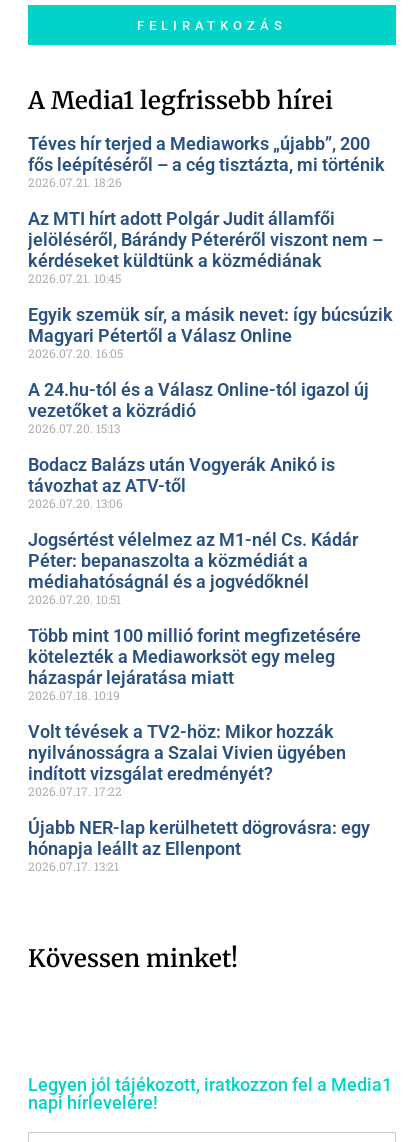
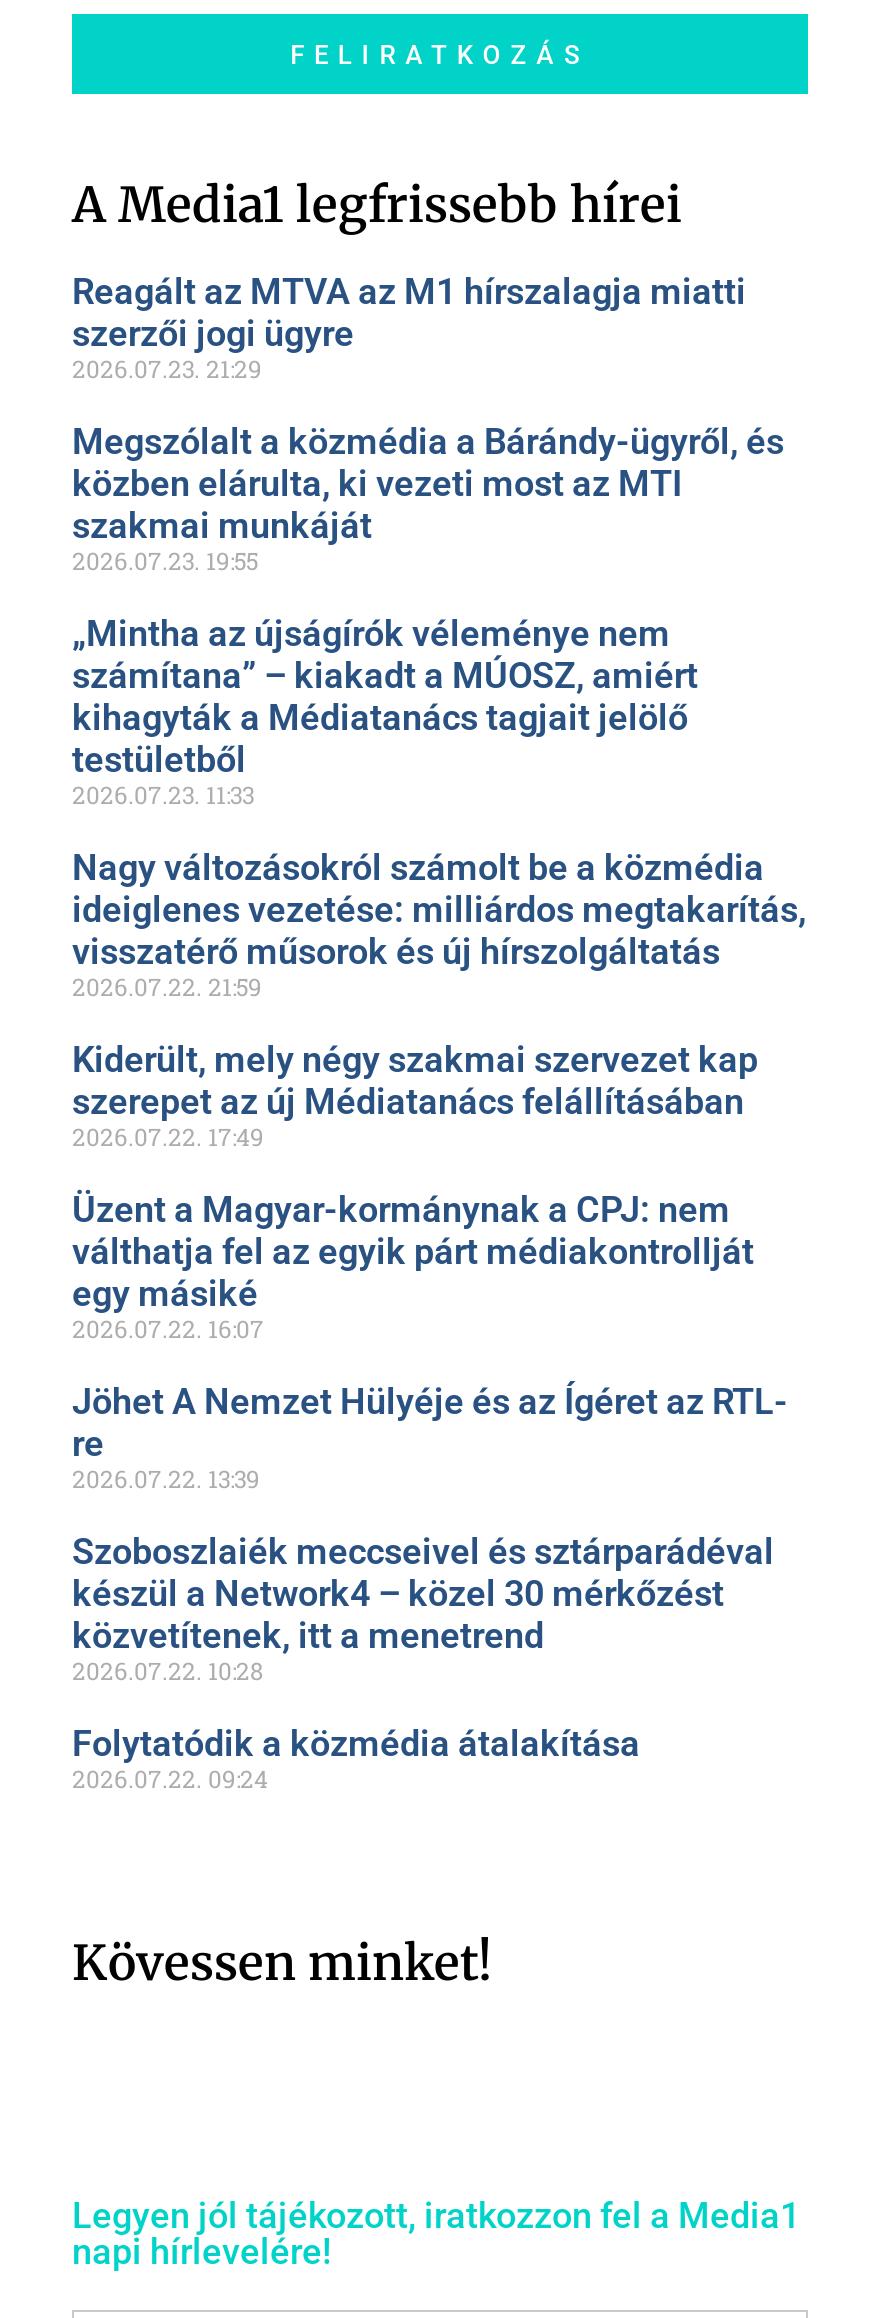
[28,133,385,190] Téves hír terjed a Mediaworks „újabb”, 200 | fős leépítéséről – a cég tisztázta, mi történik | 2026.07.21.18:26 -> [72,271,746,385] Reagált az MTVA az M1 hírszalagja miatti | szerzői jogi ügyre | 2026.07.23.21:29
[28,208,383,286] Az MTI hírt adott Polgár Judit államfői | jelöléséről, Bárándy Péteréről viszont nem – | kérdéseket küldtünk a közmédiának | 2026.07.21. 10:45 -> [72,421,784,577] Megszólalt a közmédia a Bárándy-ügyről, és | közben elárulta, ki vezeti most az MTI | szakmai munkáját | 2026.07.23. 19:55
[28,304,393,361] Egyik szemük sír, a másik nevet: így búcsúzik | Magyari Pétertől a Válasz Online | 2026.07.20. 16:05 -> [72,613,698,811] „Mintha az újságírók véleménye nem | számítana” – kiakadt a MÚOSZ, amiért | kihagyták a Médiatanács tagjait jelölő | testületből | 2026.07.23. 11:33
[28,379,369,436] A 24.hu-tól és a Válasz Online-tól igazol új | vezetőket a közrádió | 2026.07.20. 15:13 -> [72,847,806,1003] Nagy változásokról számolt be a közmédia | ideiglenes vezetése: milliárdos megtakarítás, | visszatérő műsorok és új hírszolgáltatás | 2026.07.22. 21:59
[28,454,335,511] Bodacz Balázs után Vogyerák Anikó is | távozhat az ATV-től | 2026.07.20. 13:06 -> [72,1039,758,1153] Kiderült, mely négy szakmai szervezet kap | szerepet az új Médiatanács felállításában | 2026.07.22. 17:49
[28,529,358,607] Jogsértést vélelmez az M1-nél Cs. Kádár | Péter: bepanaszolta a közmédiát a | médiahatóságnál és a jogvédőknél | 2026.07.20. 10:51 -> [72,1189,754,1345] Üzent a Magyar-kormánynak a CPJ: nem | válthatja fel az egyik párt médiakontrollját | egy másiké | 2026.07.22. 16:07
[28,625,361,703] Több mint 100 millió forint megfizetésére | kötelezték a Mediaworksöt egy meleg | házaspár lejáratása miatt | 2026.07.18. 10:19 -> [72,1381,788,1495] Jöhet A Nemzet Hülyéje és az Ígéret az RTL- | re | 2026.07.22. 13:39
[28,721,346,799] Volt tévések a TV2-höz: Mikor hozzák | nyilvánosságra a Szalai Vivien ügyében | indított vizsgálat eredményét? | 2026.07.17. 17:22 -> [72,1531,774,1687] Szoboszlaiék meccseivel és sztárparádéval | készül a Network4 – közel 30 mérkőzést | közvetítenek, itt a menetrend | 2026.07.22. 10:28
[28,817,370,874] Újabb NER-lap kerülhetett dögrovásra: egy | hónapja leállt az Ellenpont | 2026.07.17. 13:21 -> [72,1723,640,1795] Folytatódik a közmédia átalakítása | 2026.07.22. 09:24

